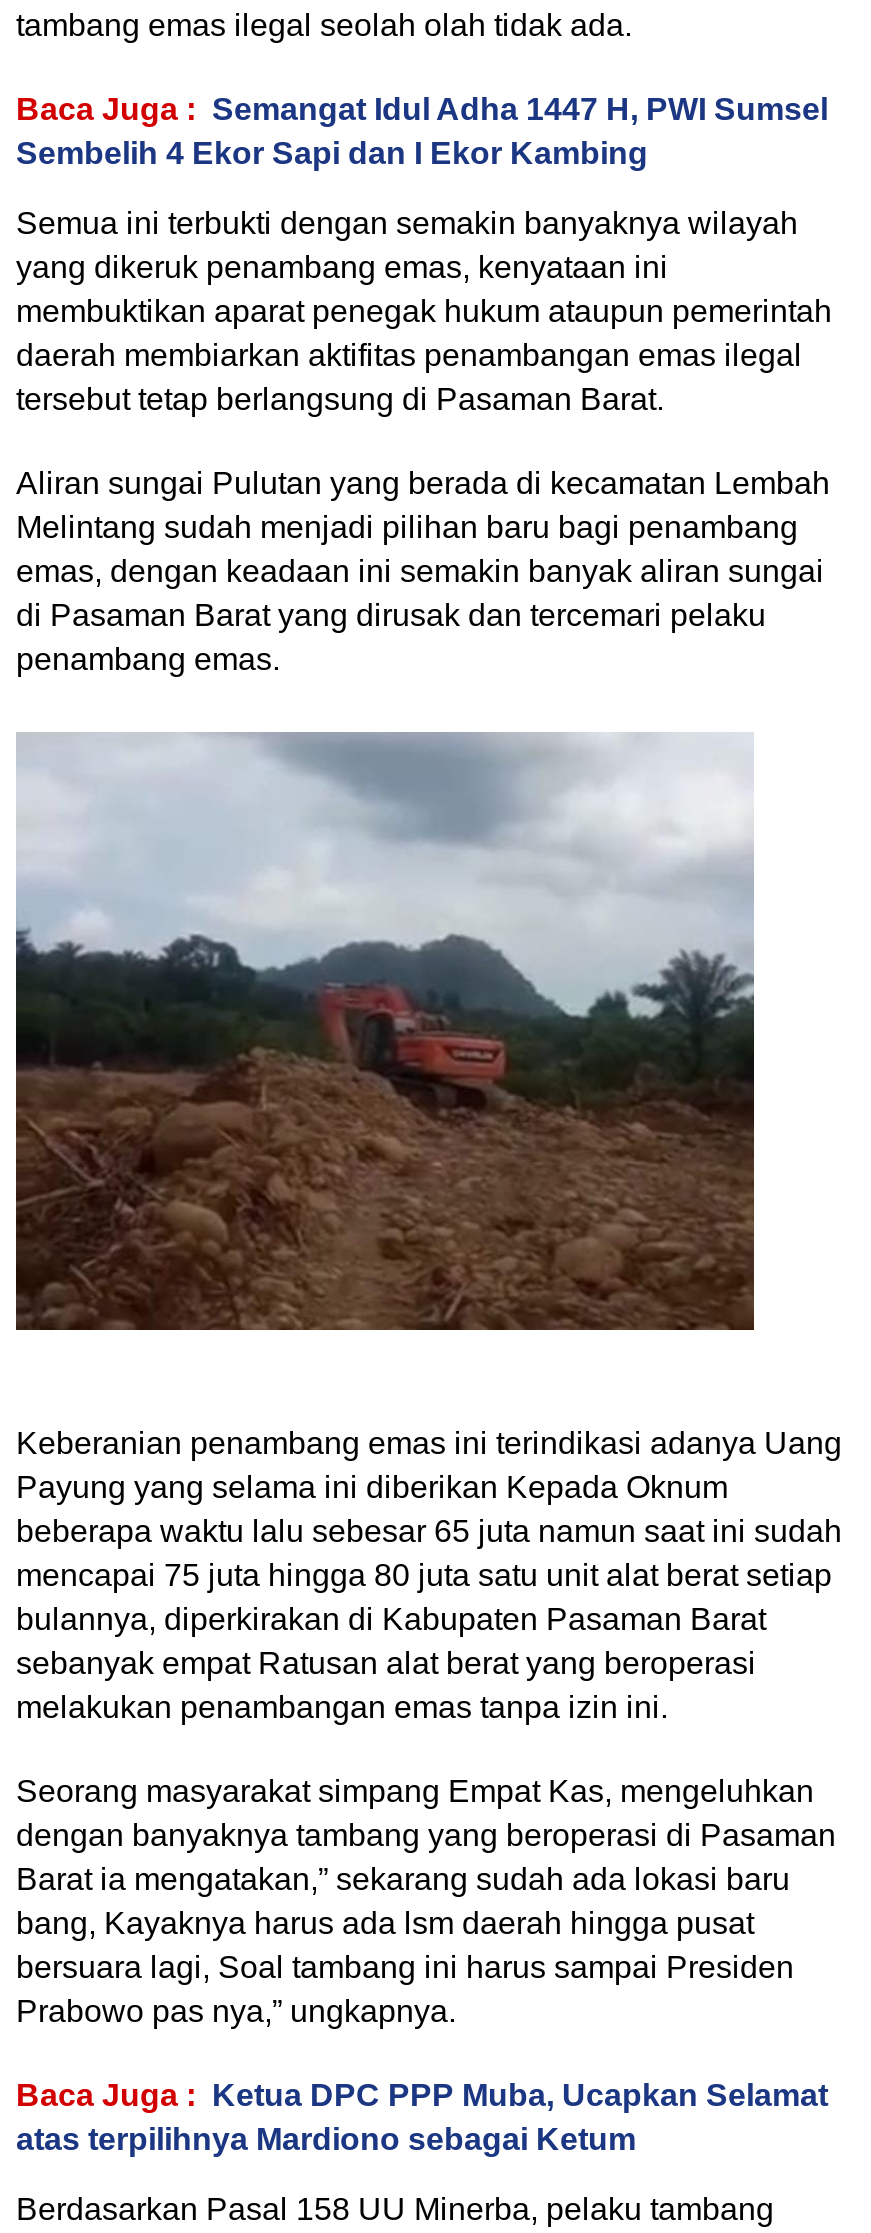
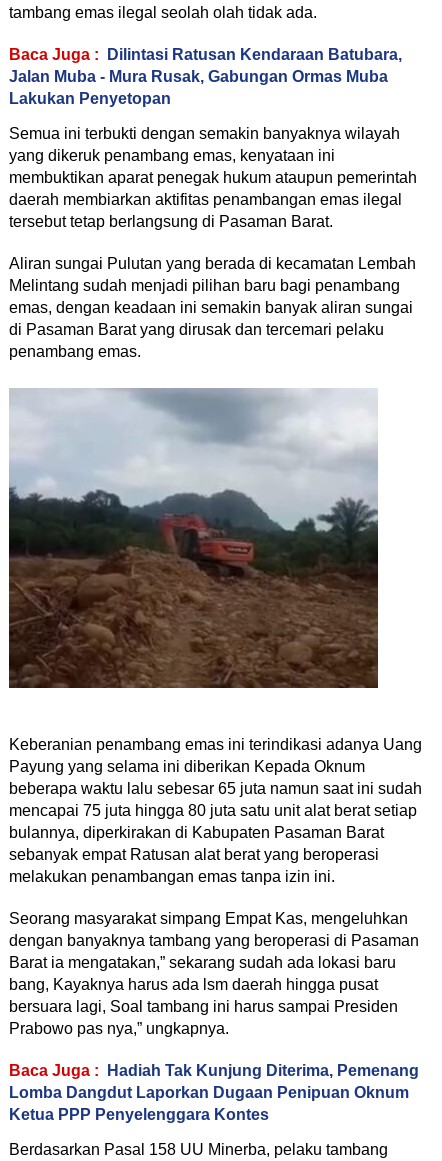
[16,91,828,169] Baca Juga : Semangat Idul Adha 1447 H, PWI Sumsel | Sembelih 4 Ekor Sapi dan I Ekor Kambing -> [9,46,402,107] Baca Juga : Dilintasi Ratusan Kendaraan Batubara, | Jalan Muba - Mura Rusak, Gabungan Ormas Muba | Lakukan Penyetopan
[16,2079,828,2157] Baca Juga : Ketua DPC PPP Muba, Ucapkan Selamat | atas terpilihnya Mardiono sebagai Ketum -> [9,1062,419,1123] Baca Juga : Hadiah Tak Kunjung Diterima, Pemenang | Lomba Dangdut Laporkan Dugaan Penipuan Oknum | Ketua PPP Penyelenggara Kontes

